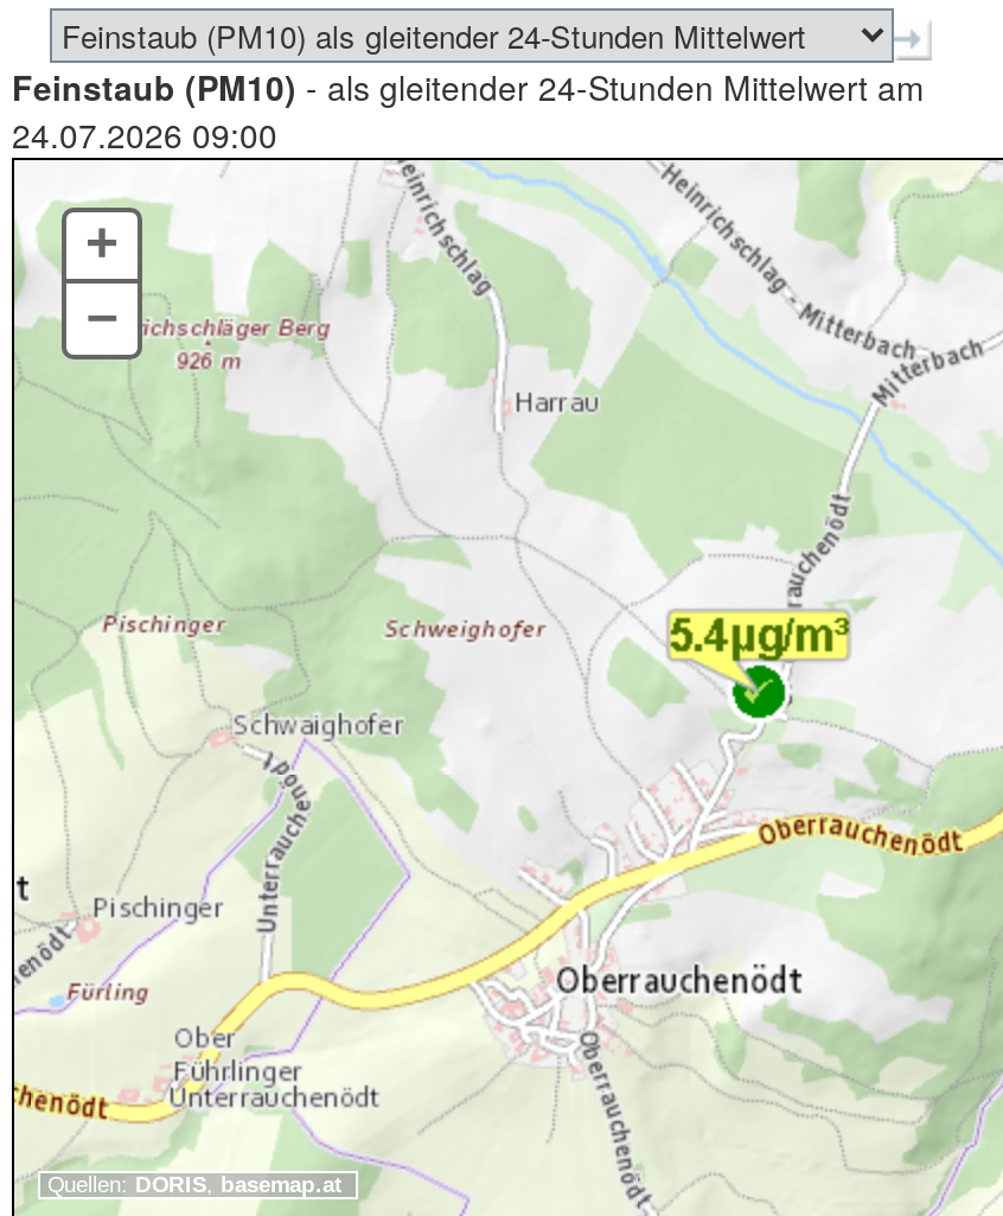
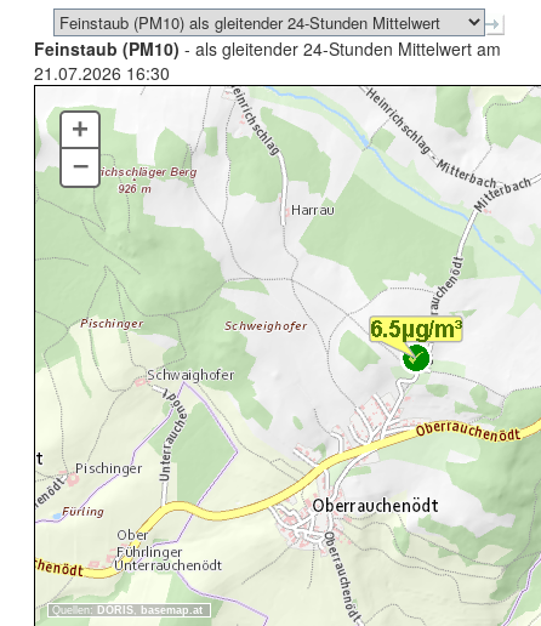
[12,110,277,158] 24.07.2026 09:00 -> [34,61,170,85] 21.07.2026 16:30

